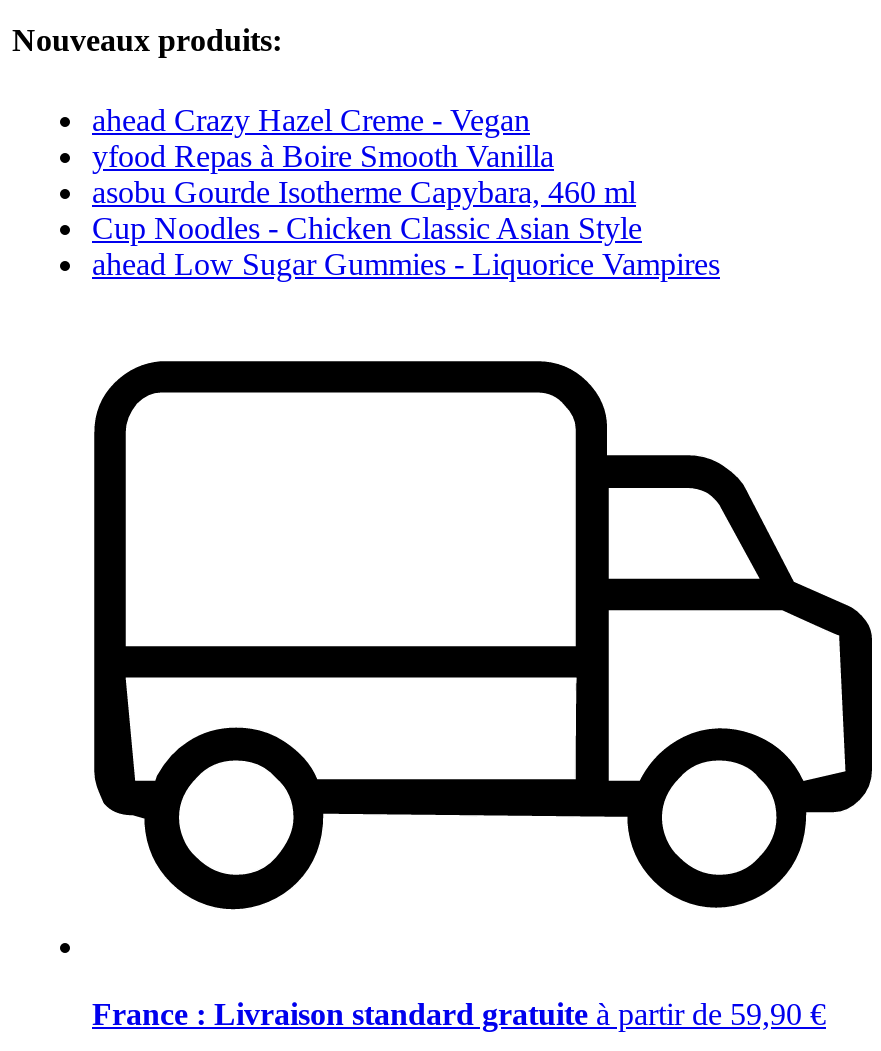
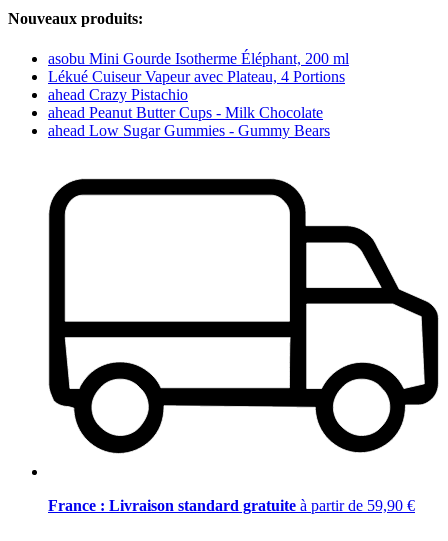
[92,102,720,280] ahead Crazy Hazel Creme - Vegan | yfood Repas à Boire Smooth Vanilla | asobu Gourde Isotherme Capybara, 460 ml | Cup Noodles - Chicken Classic Asian Style | ahead Low Sugar Gummies - Liquorice Vampires -> [48,50,349,139] asobu Mini Gourde Isotherme Éléphant, 200 ml | Lékué Cuiseur Vapeur avec Plateau, 4 Portions | ahead Crazy Pistachio | ahead Peanut Butter Cups - Milk Chocolate | ahead Low Sugar Gummies - Gummy Bears

